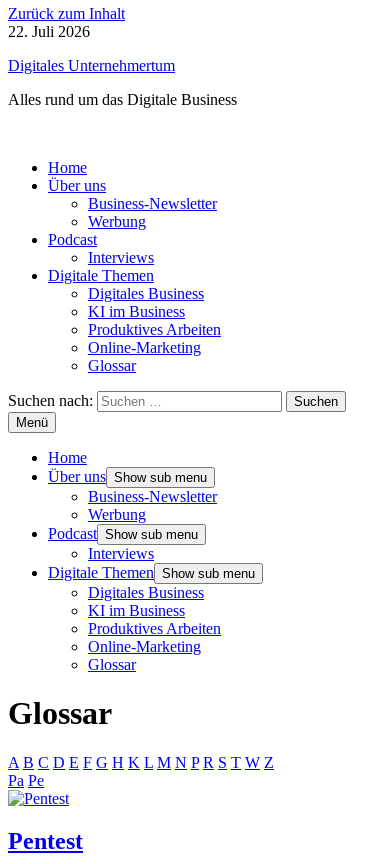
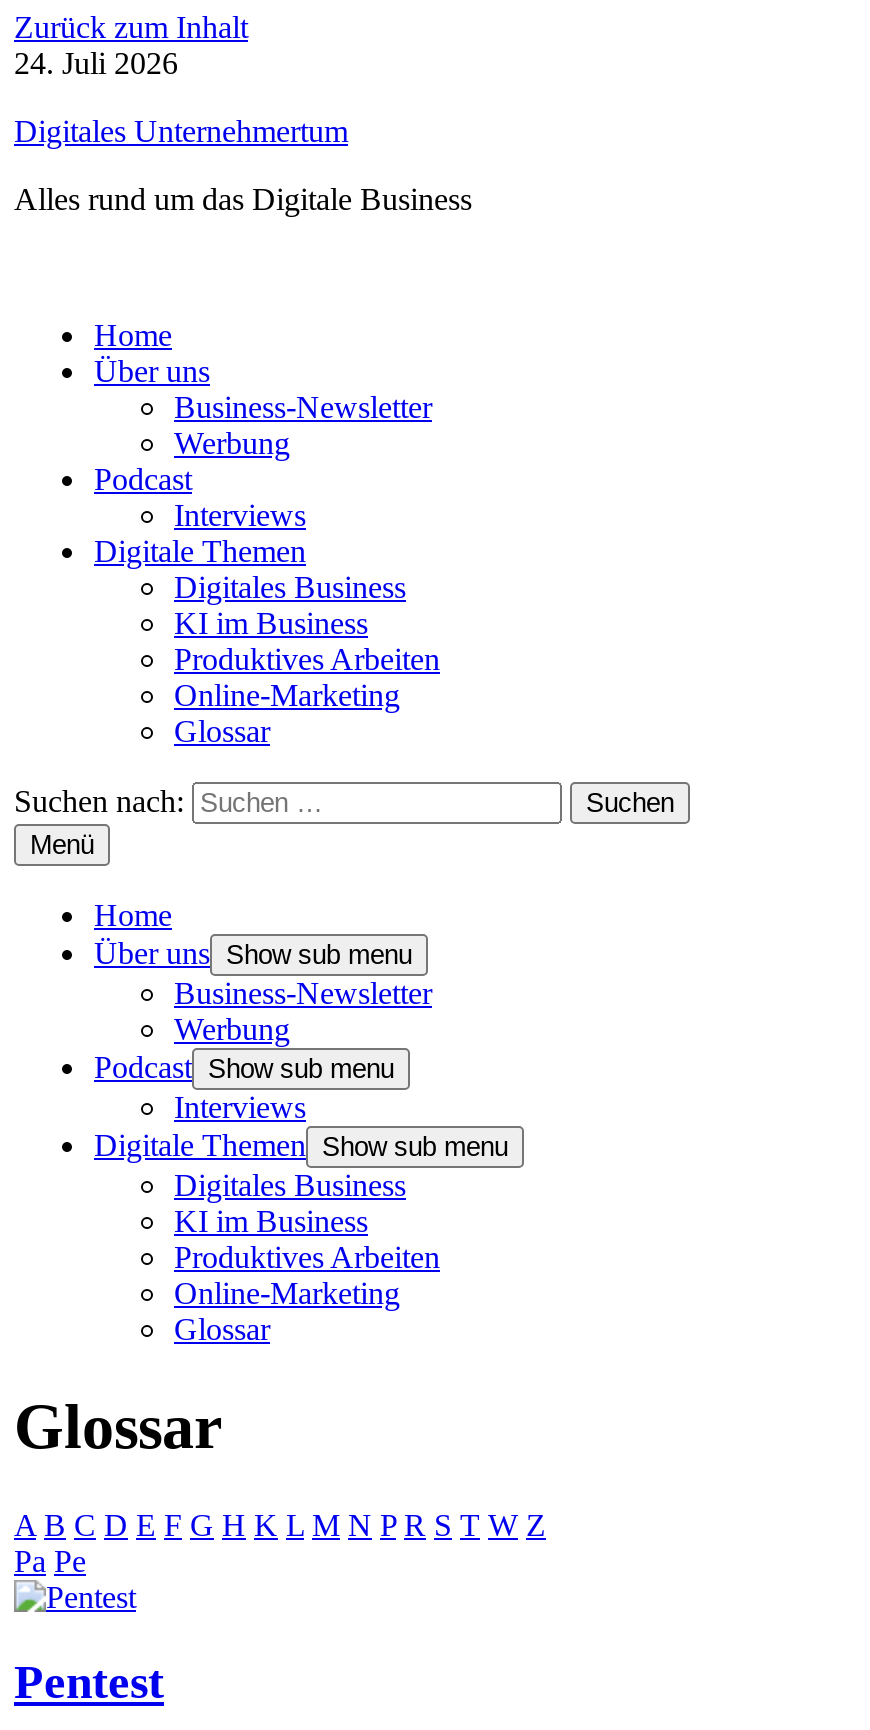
[8,23,90,40] 22. Juli 2026 -> [14,46,178,80] 24. Juli 2026

